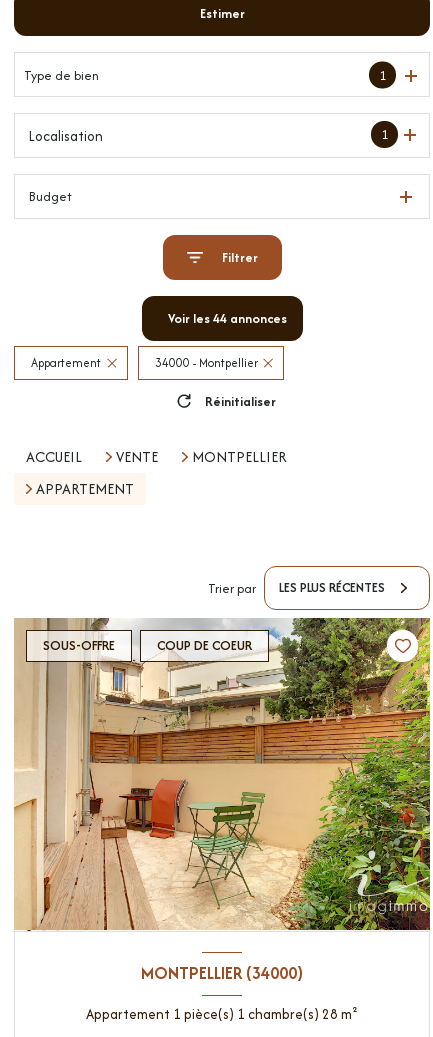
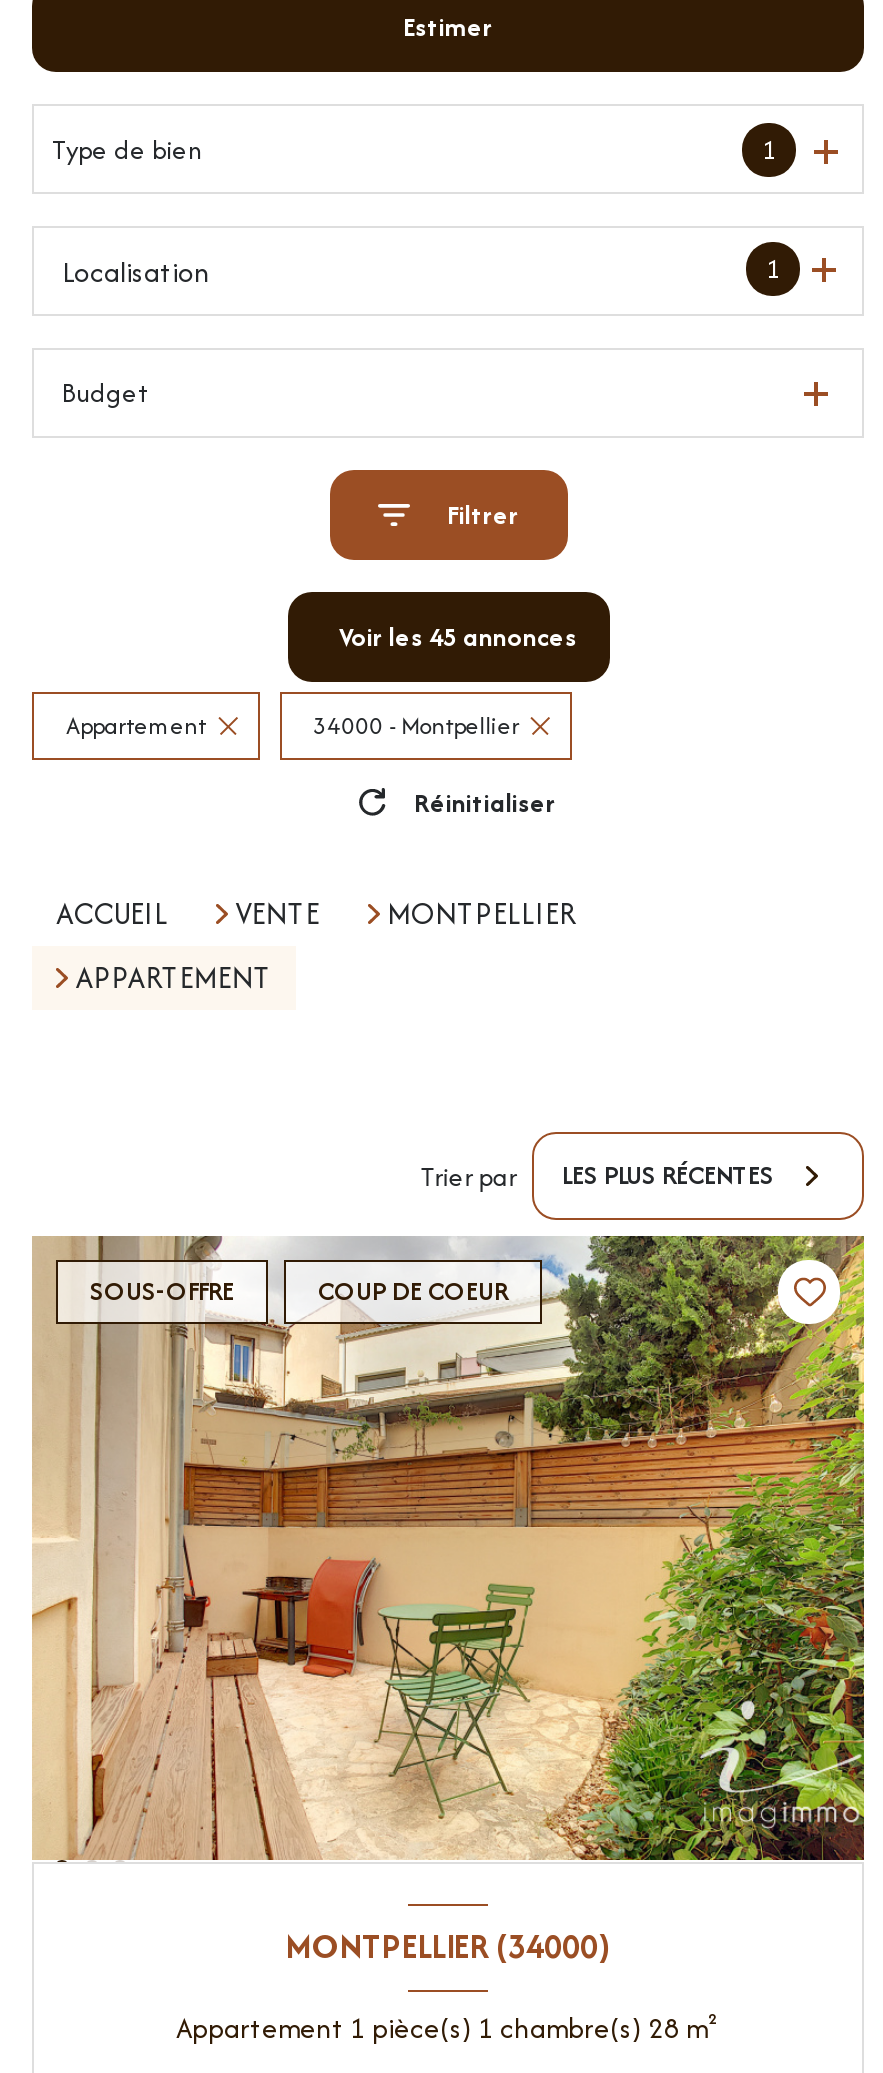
[167,309,286,328] Voir les 44 annonces -> [339,618,577,656] Voir les 45 annonces

